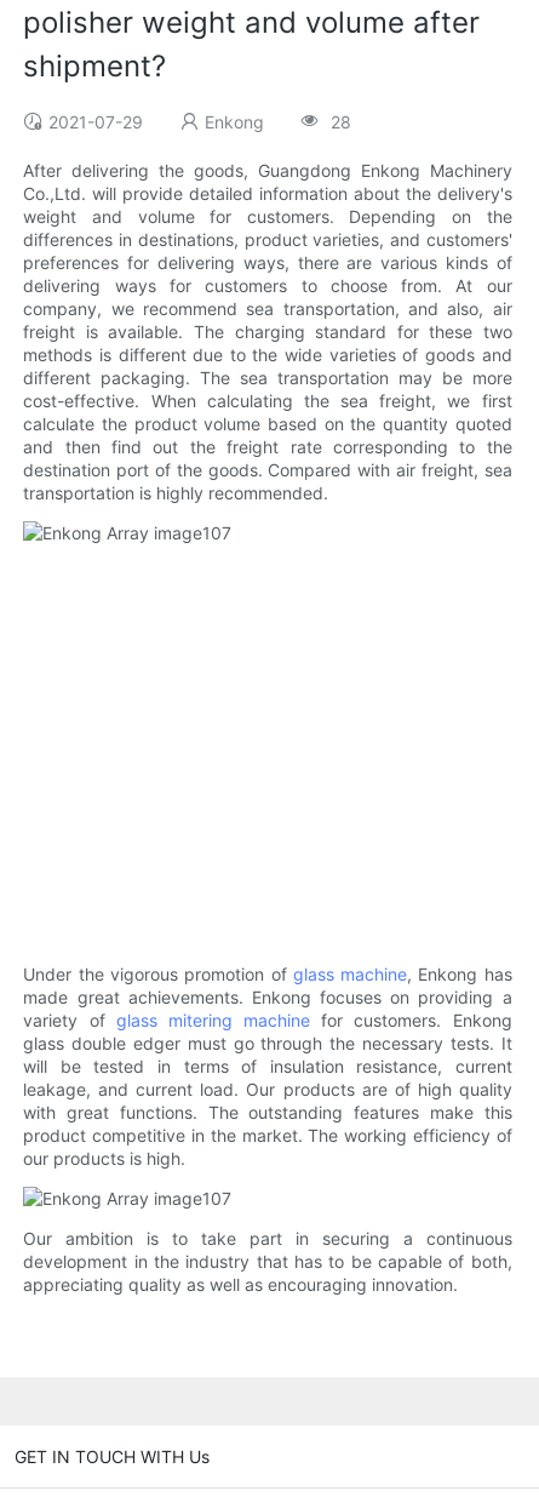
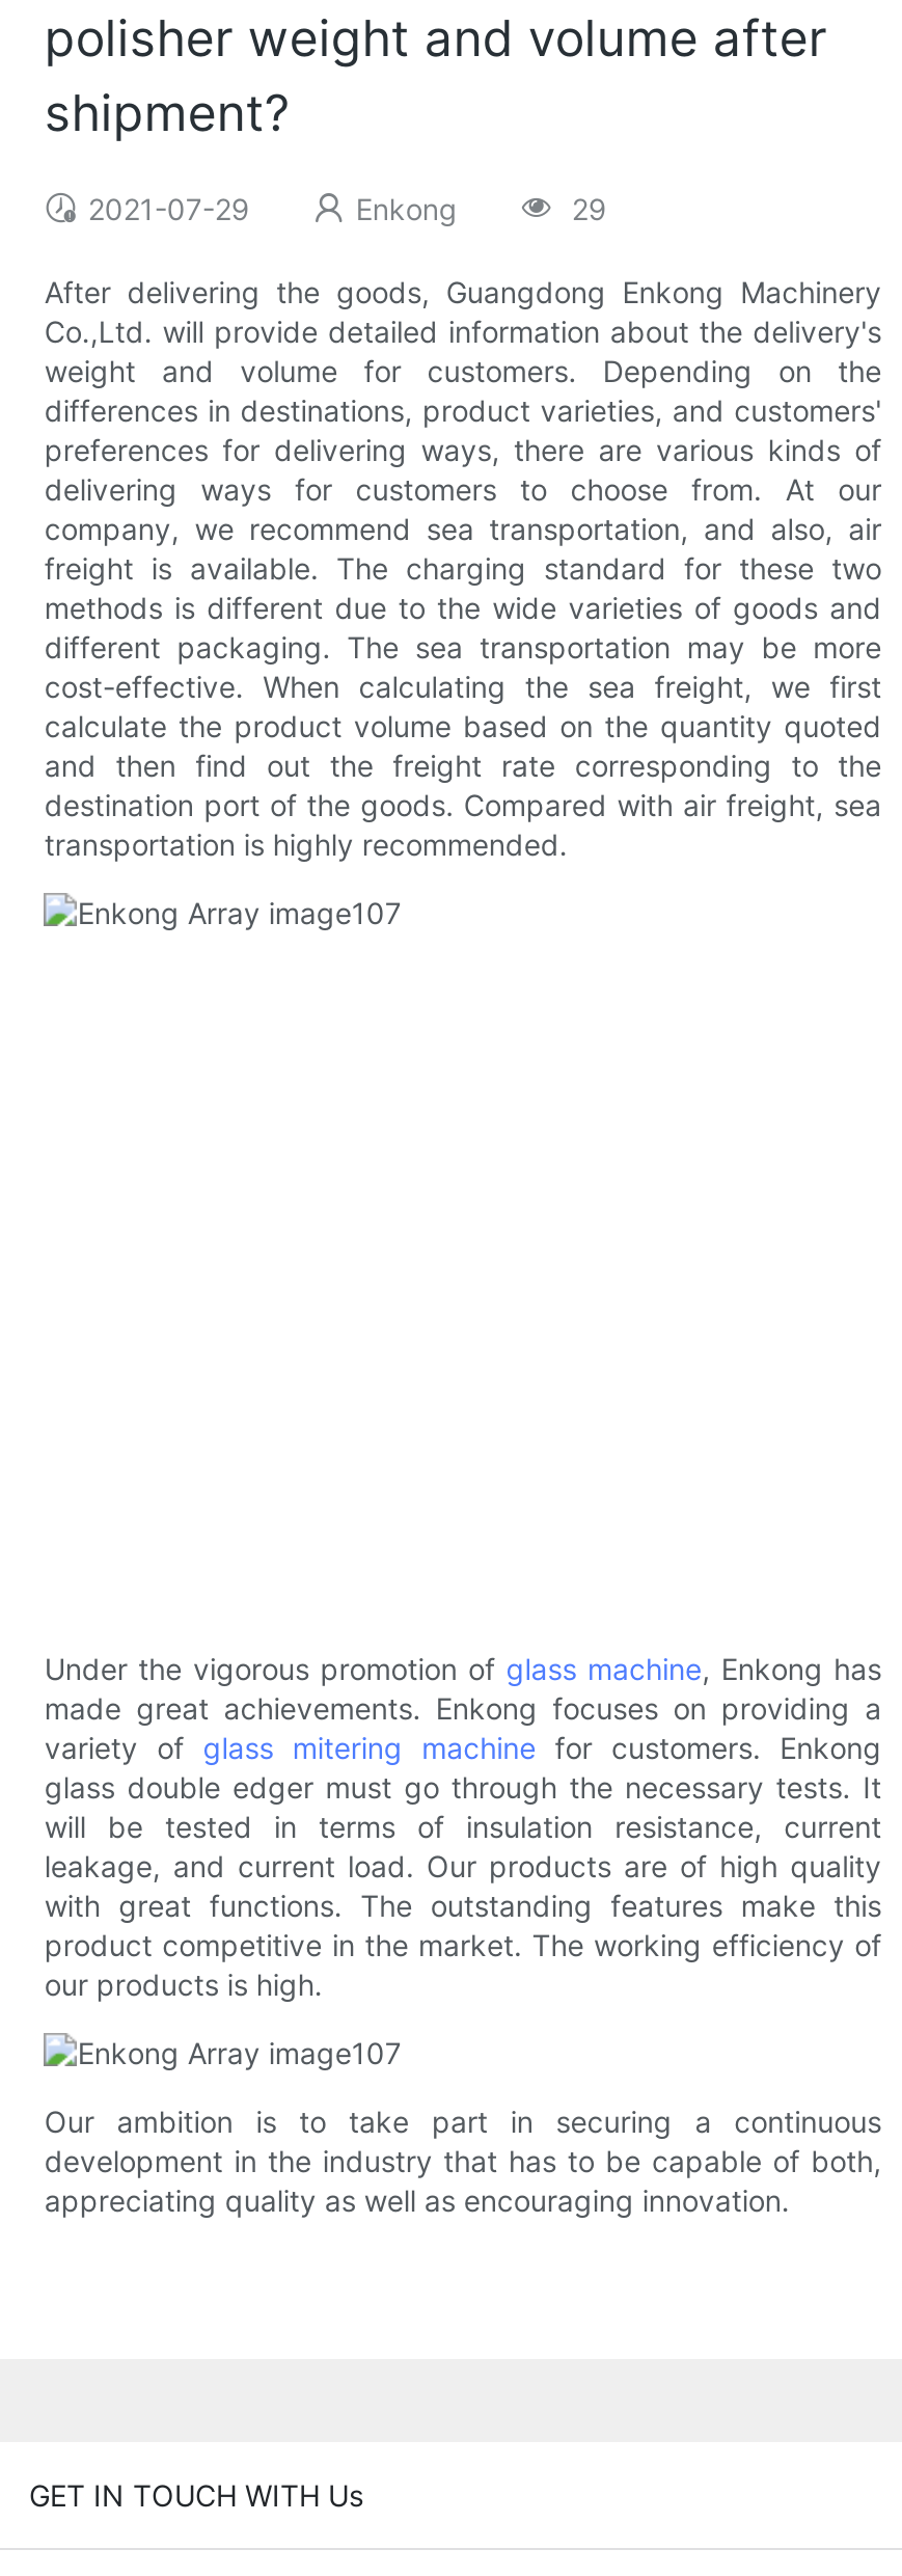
[331,112,352,133] 28 -> [572,192,607,227] 29

